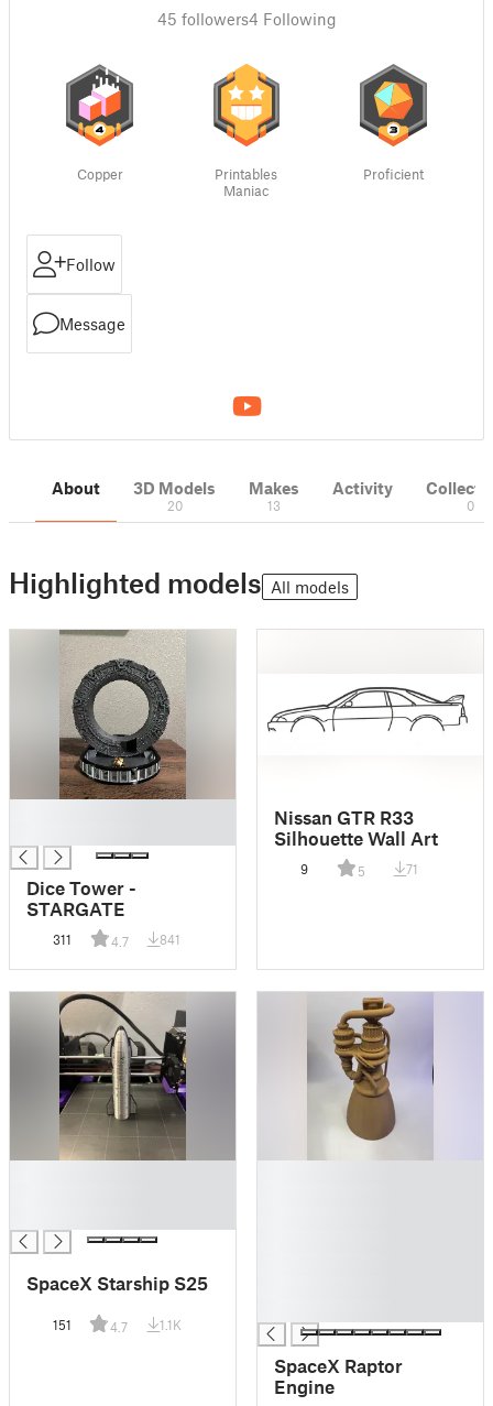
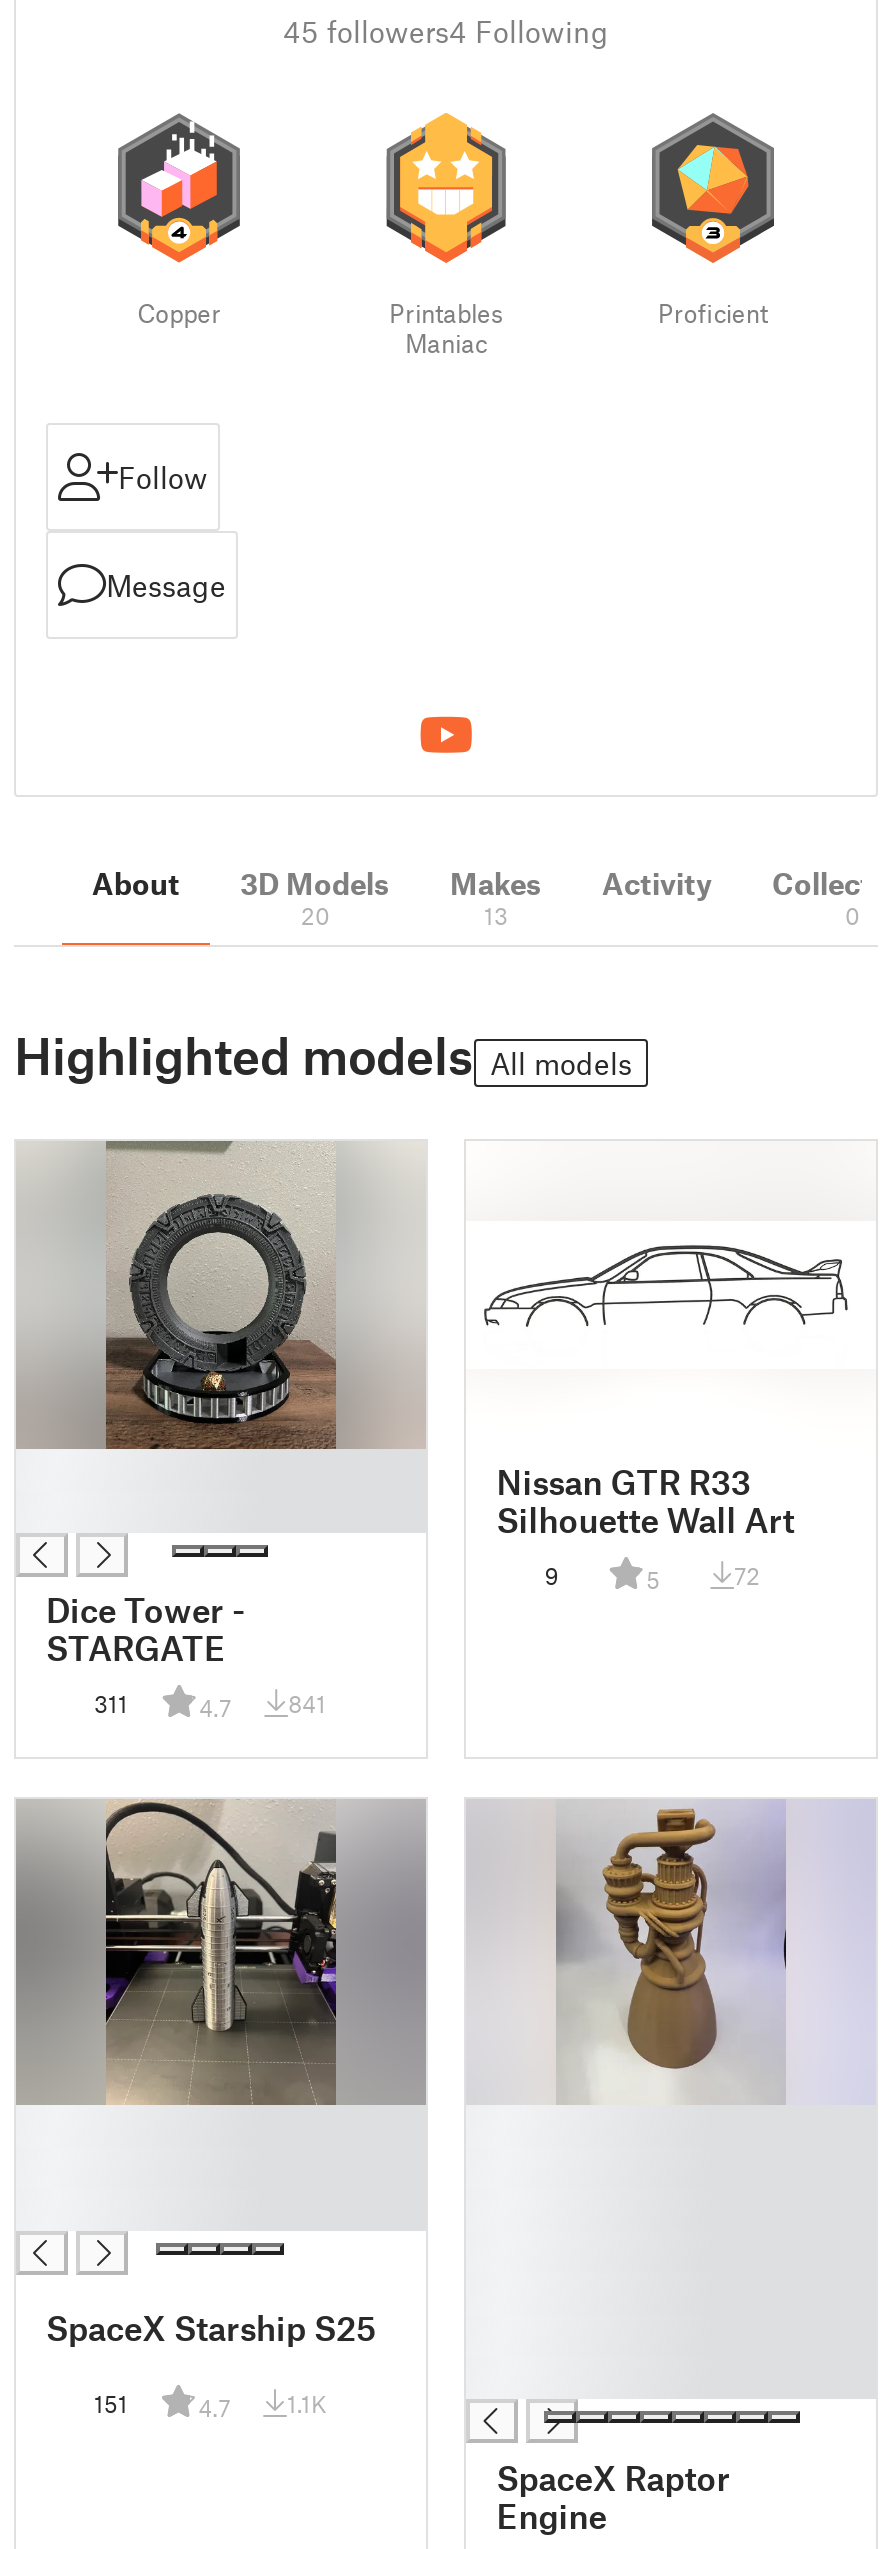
[407,861,419,877] 71 -> [734,1561,760,1589] 72

